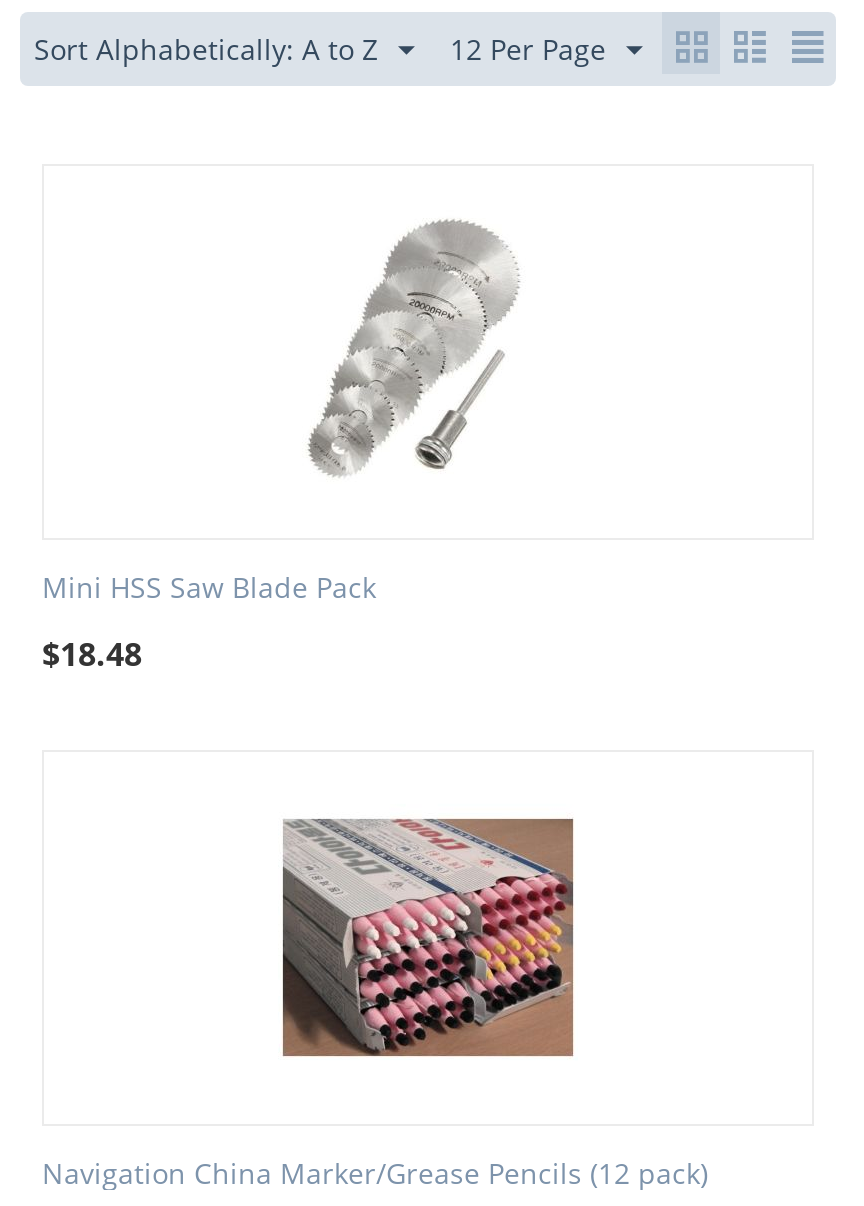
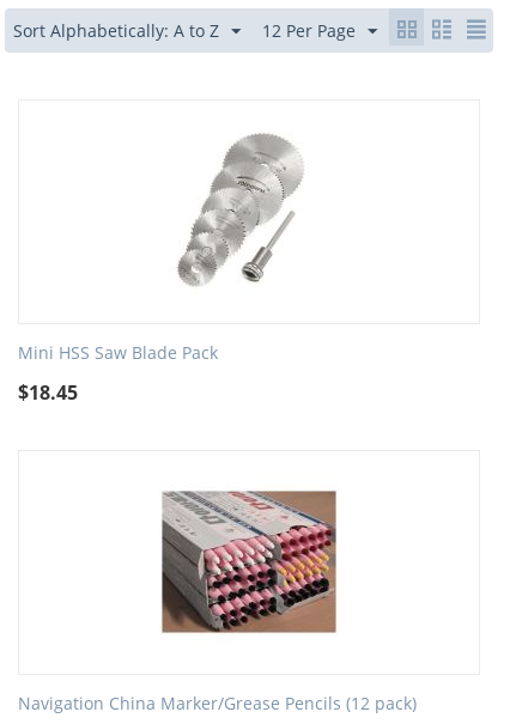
[42,633,142,677] $18.48 -> [18,380,78,406] $18.45

